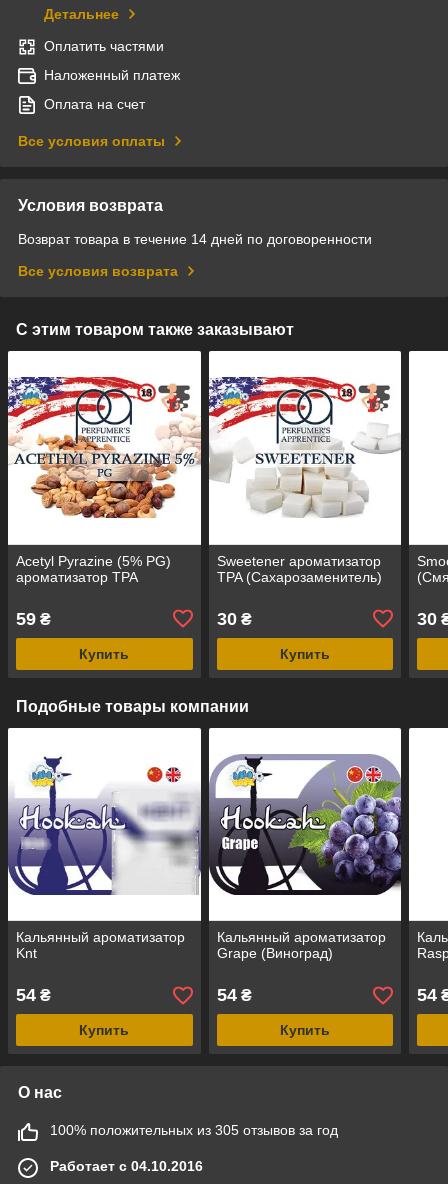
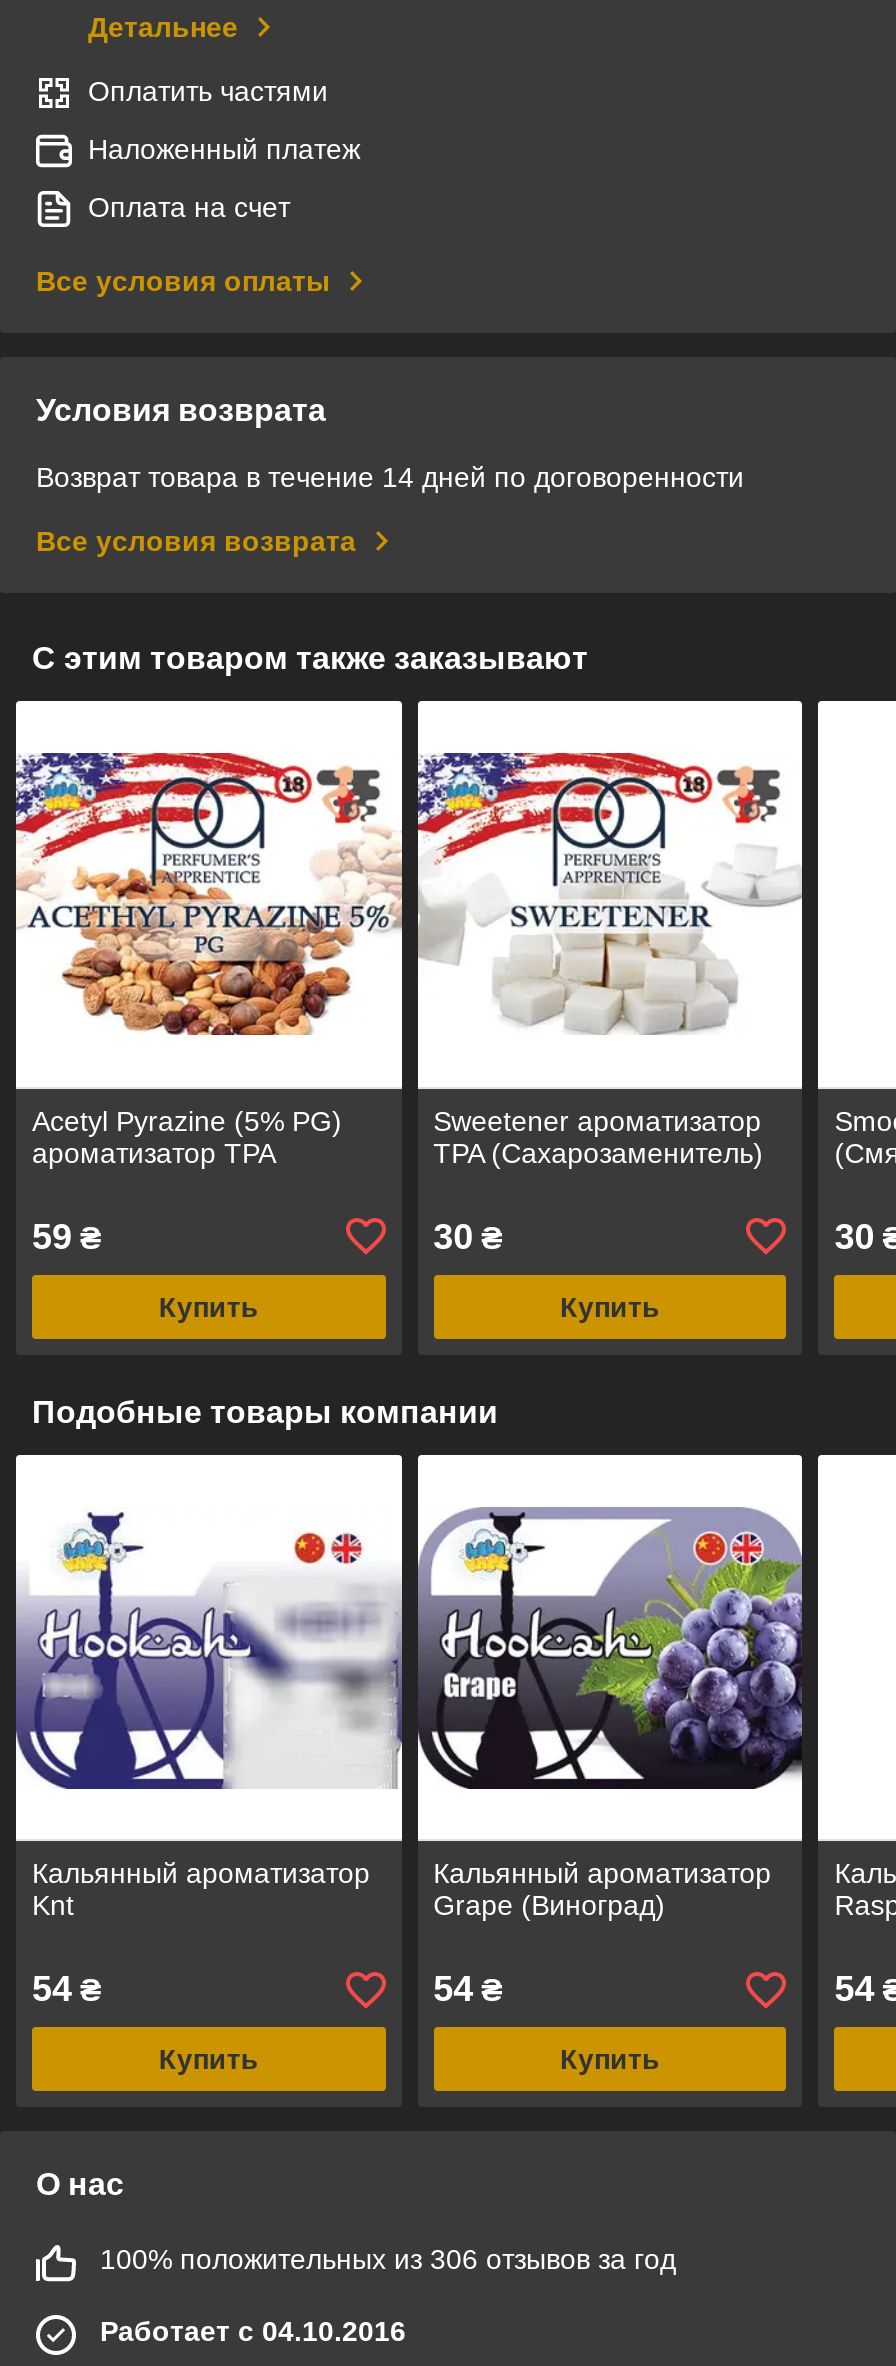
[50,1122,338,1138] 100% положительных из 305 отзывов за год -> [100,2244,676,2276] 100% положительных из 306 отзывов за год

